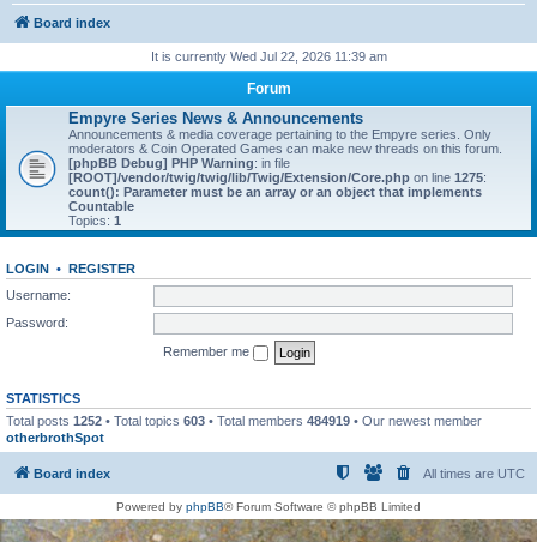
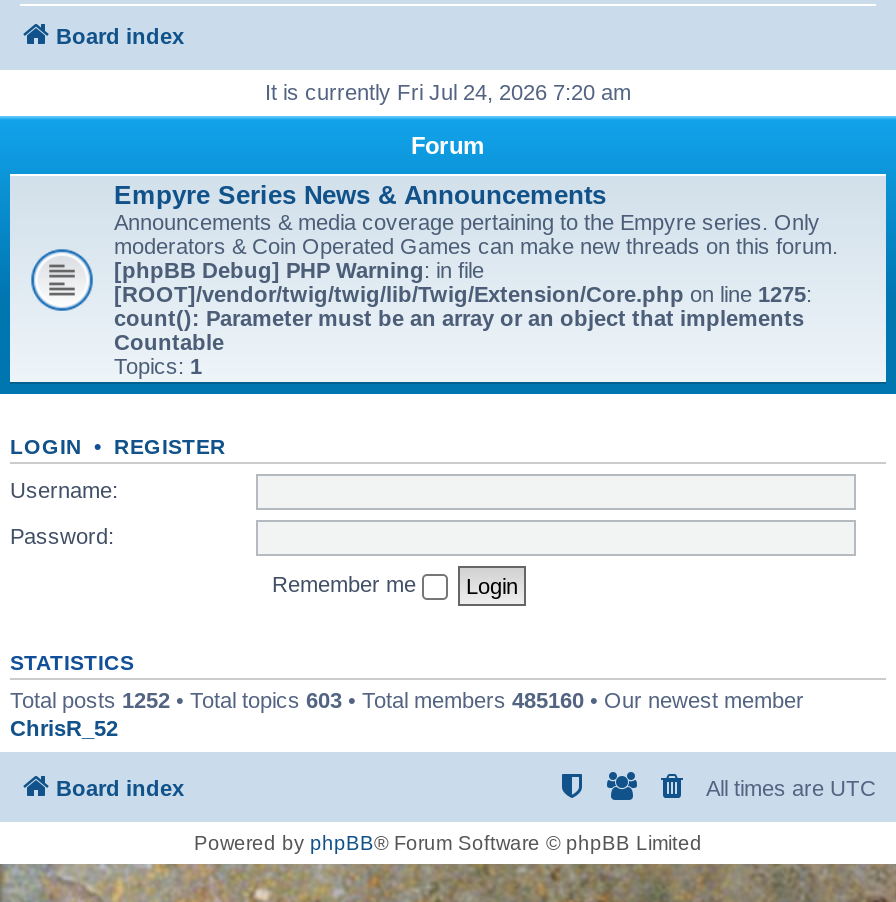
[150,49,387,64] It is currently Wed Jul 22, 2026 11:39 am -> [265,80,631,104] It is currently Fri Jul 24, 2026 7:20 am
[6,413,482,444] Total posts 1252 • Total topics 603 • Total members 484919 • Our newest member | otherbrothSpot -> [10,687,804,739] Total posts 1252 • Total topics 603 • Total members 485160 • Our newest member | ChrisR_52

